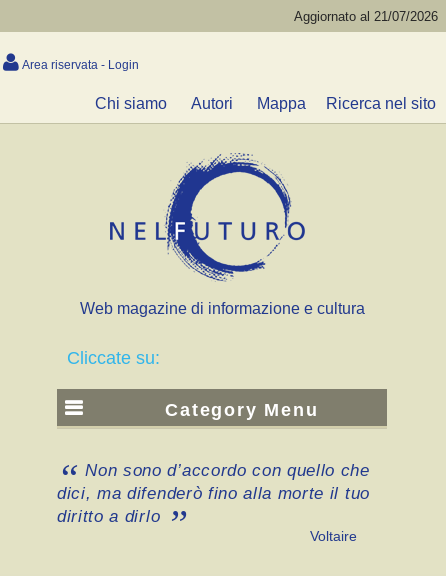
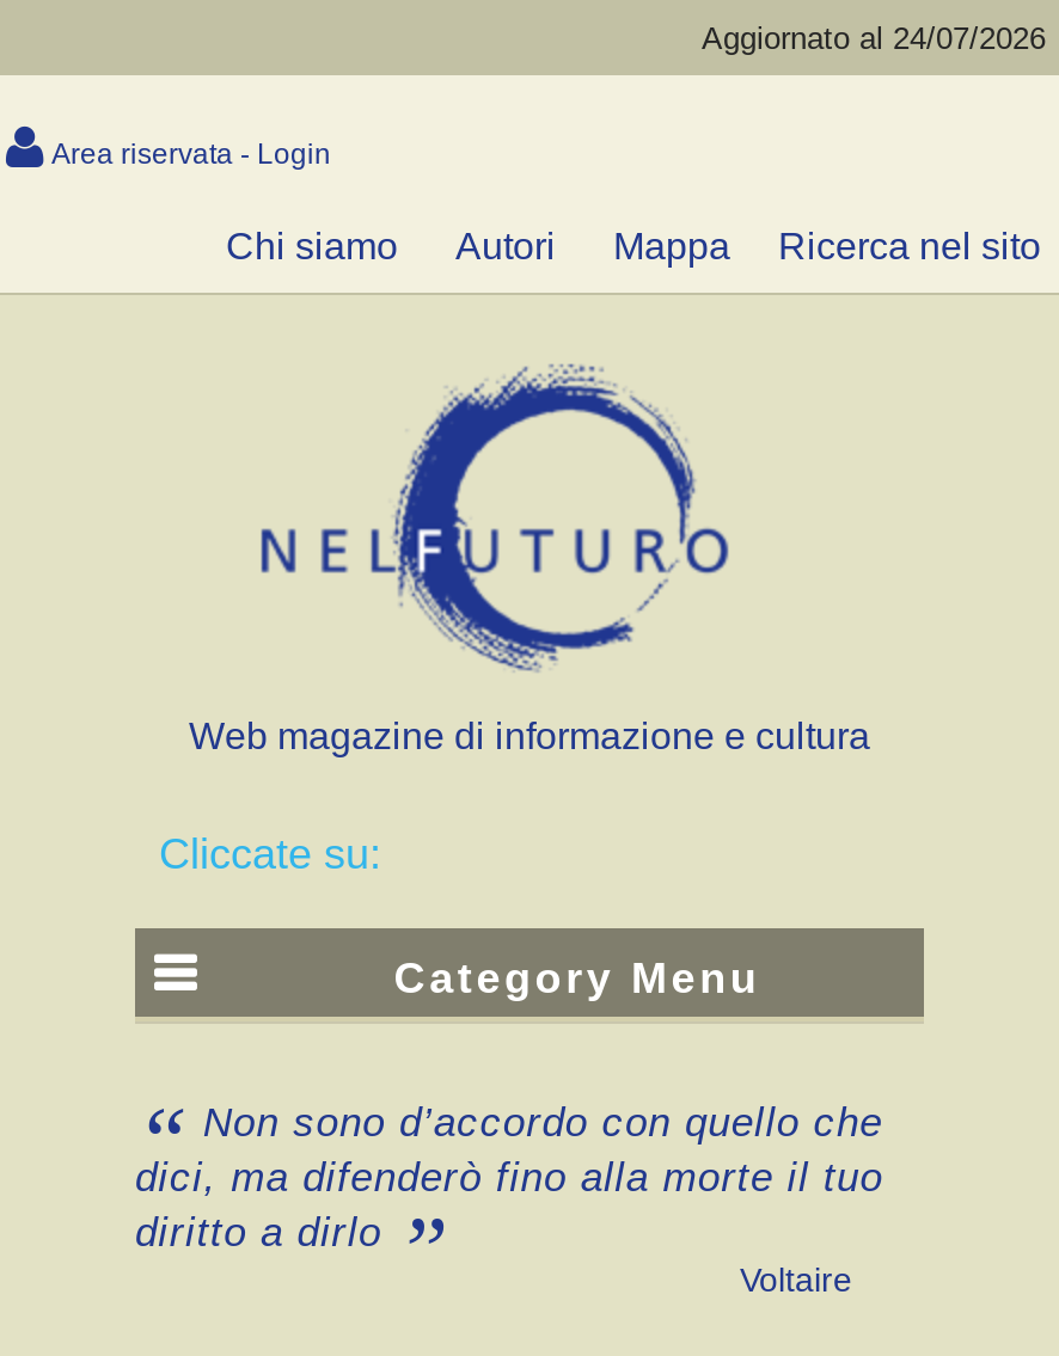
[294,9,438,24] Aggiornato al 21/07/2026 -> [702,20,1046,56] Aggiornato al 24/07/2026

